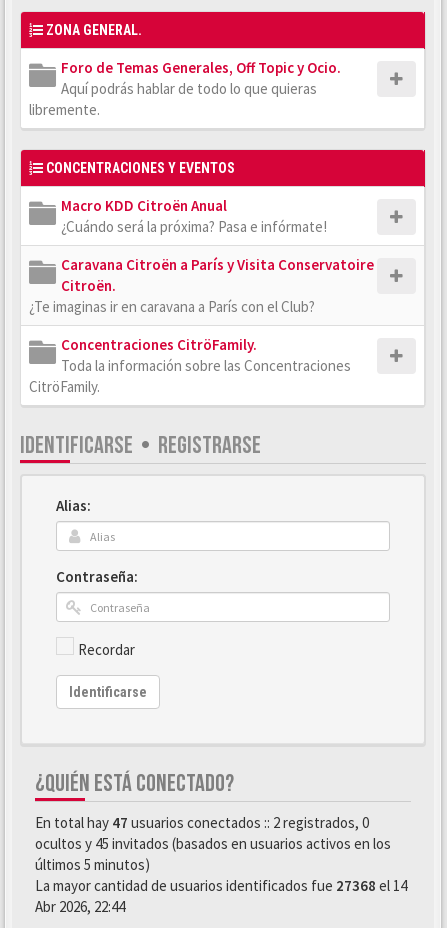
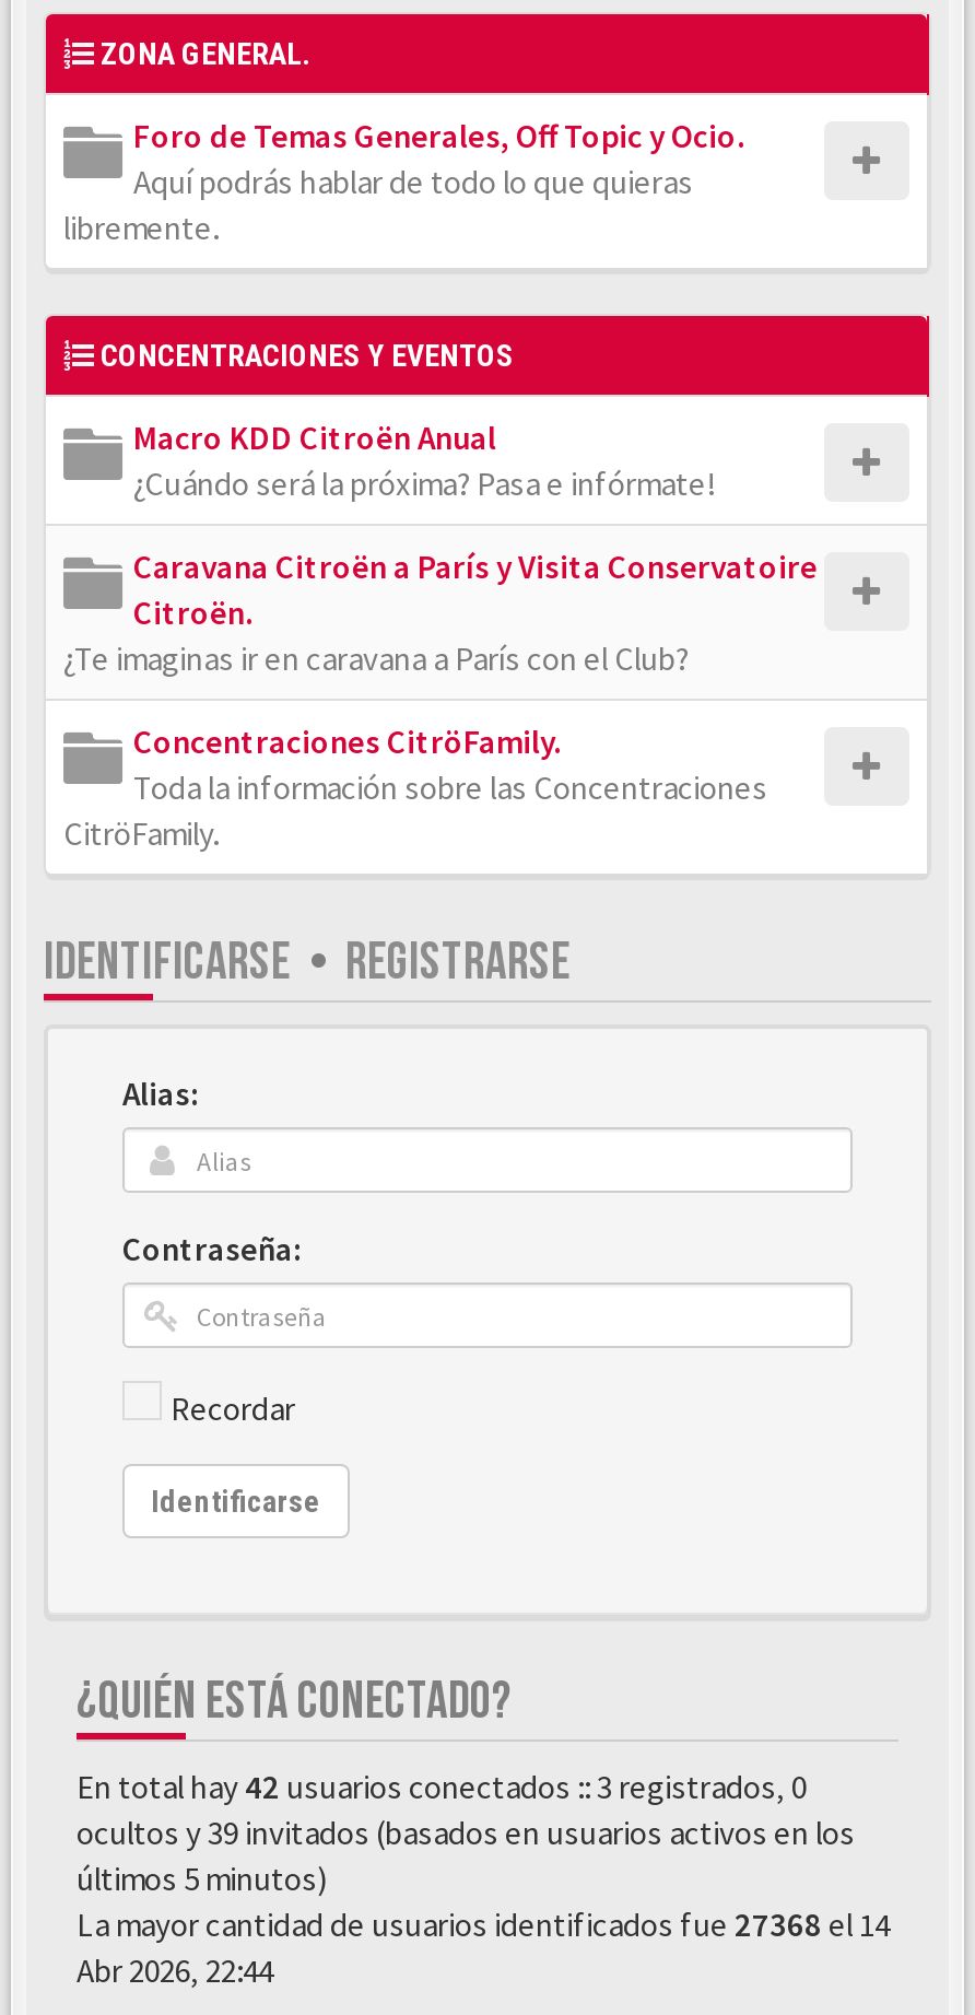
[35,813,369,832] En total hay 47 usuarios conectados :: 2 registrados, 0 -> [77,1766,807,1807] En total hay 42 usuarios conectados :: 3 registrados, 0
[35,834,391,853] ocultos y 45 invitados (basados en usuarios activos en los -> [77,1811,855,1853] ocultos y 39 invitados (basados en usuarios activos en los

